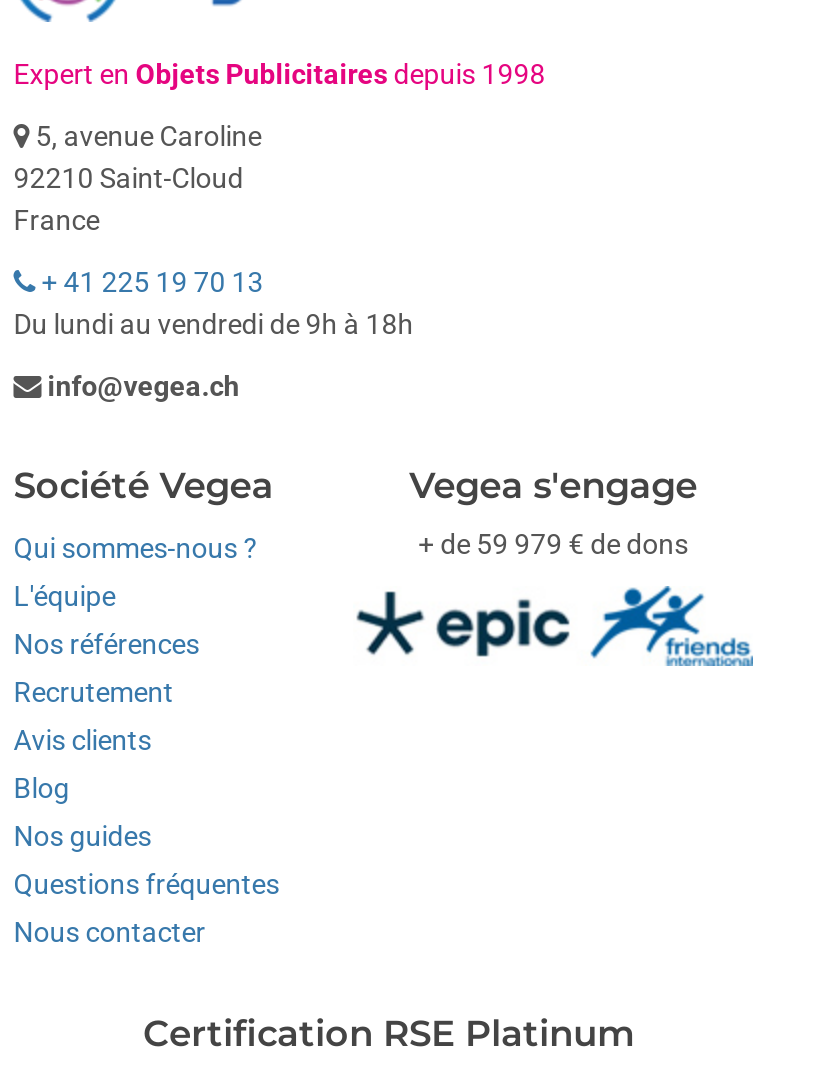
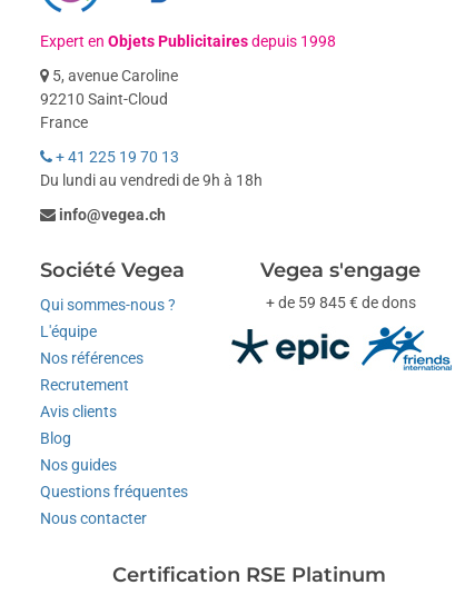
[418,528,688,560] + de 59 979 € de dons -> [265,294,416,312] + de 59 845 € de dons

